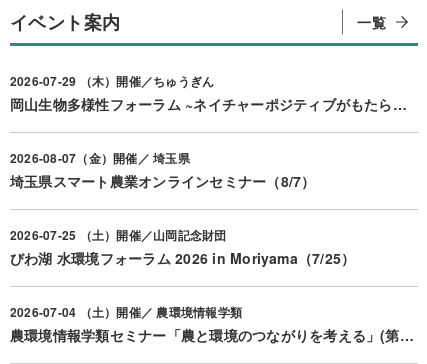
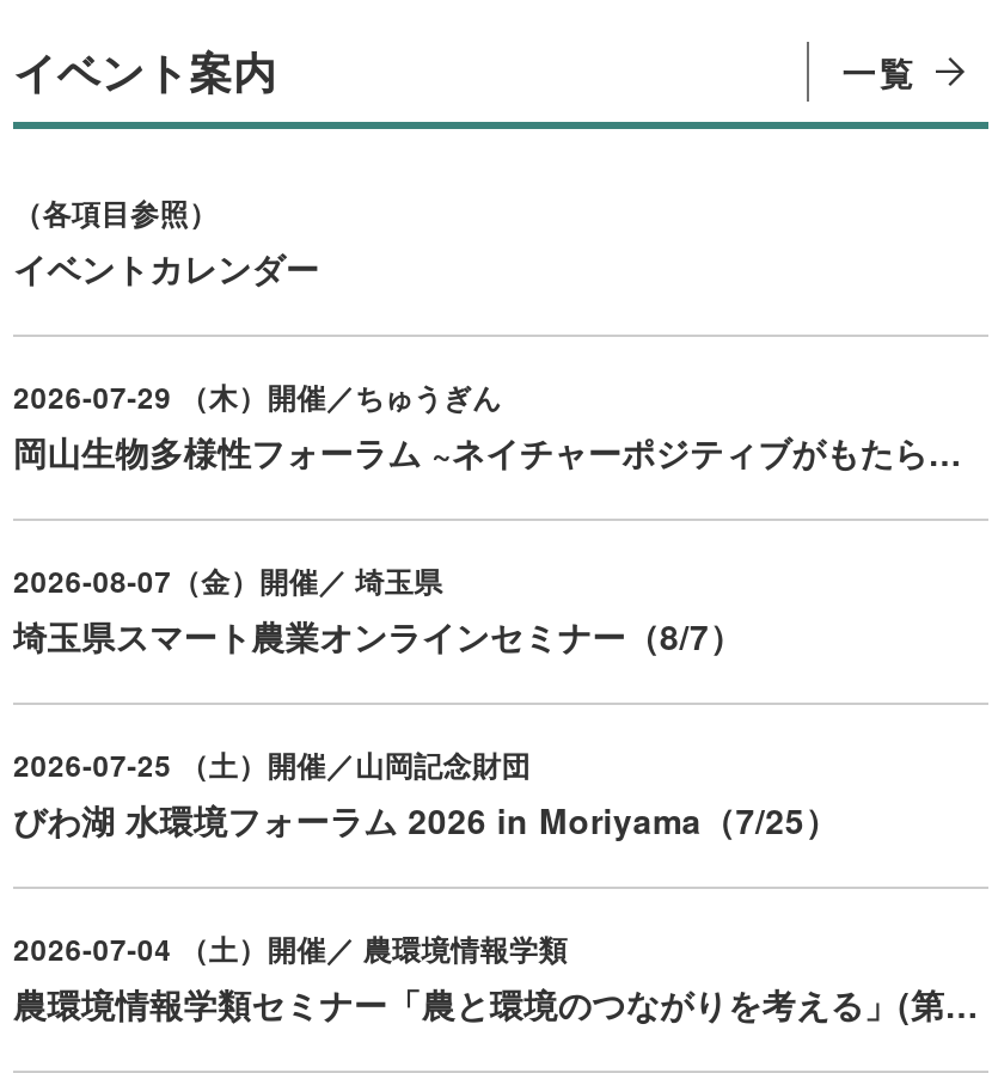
none -> [13,192,320,293] （各項目参照） | イベントカレンダー

